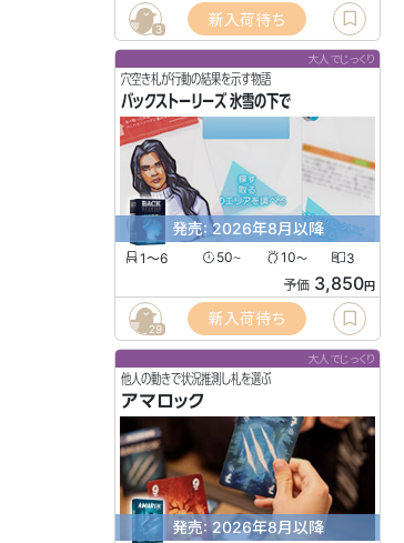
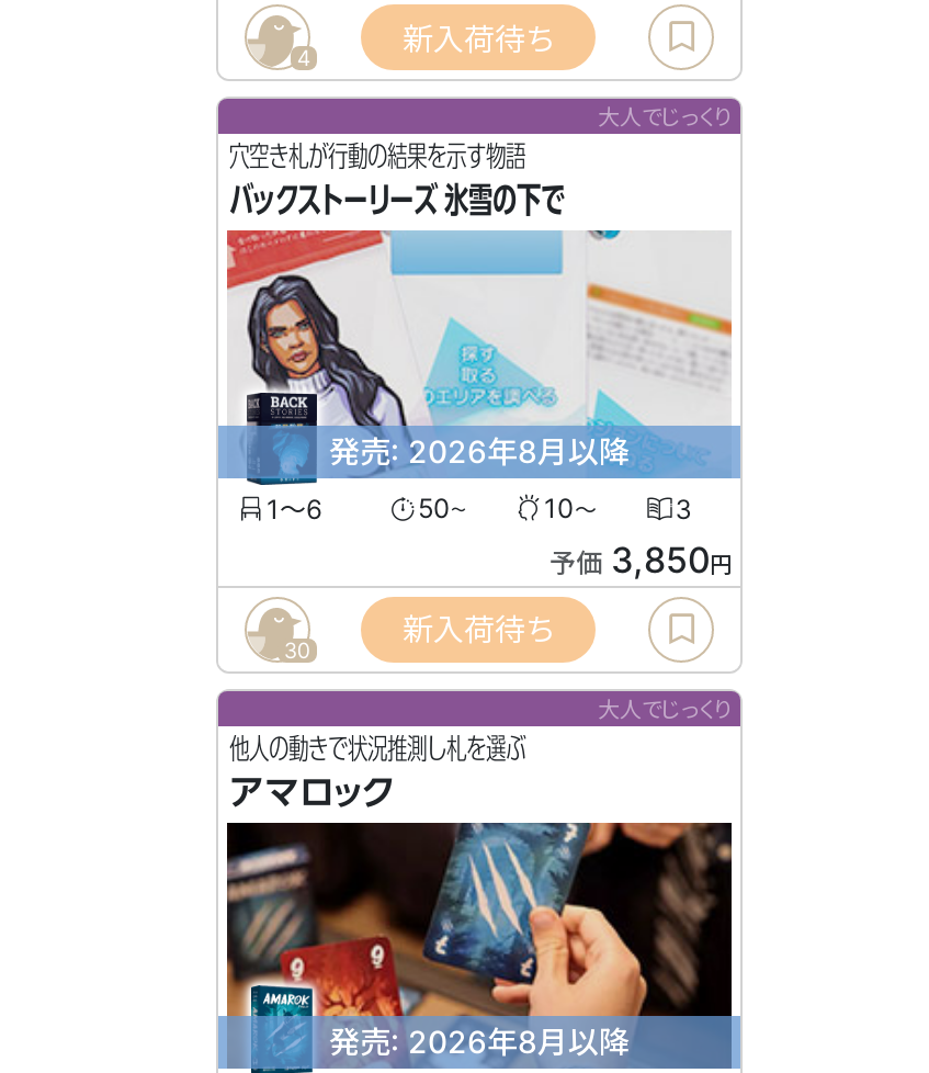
[155,24,162,36] 3 -> [297,47,310,71] 4
[149,323,162,335] 29 -> [284,637,310,662] 30

